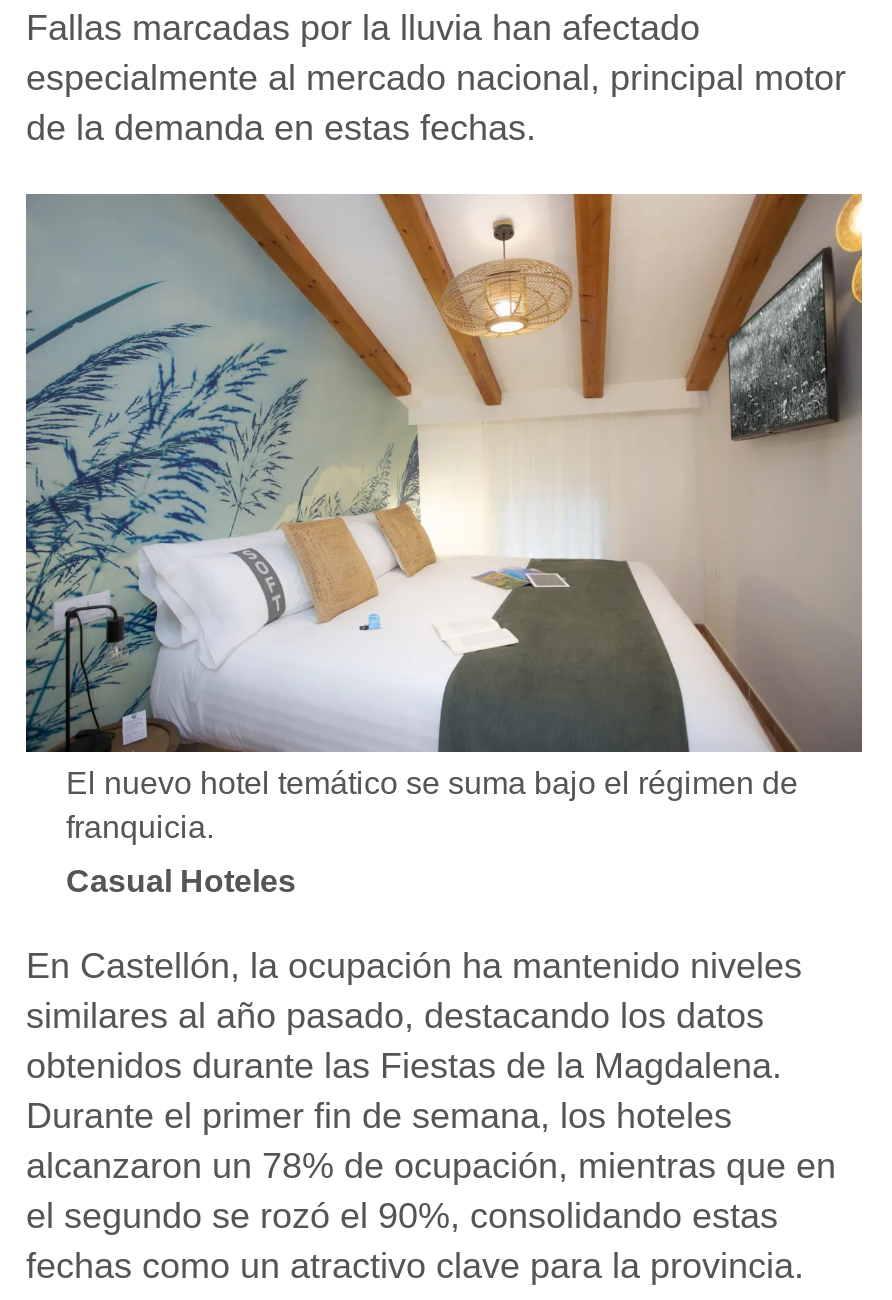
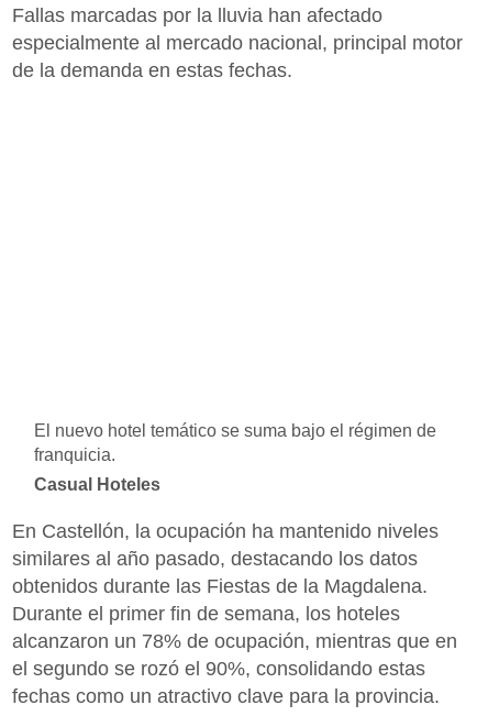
[24,192,864,754] [image] -> none

